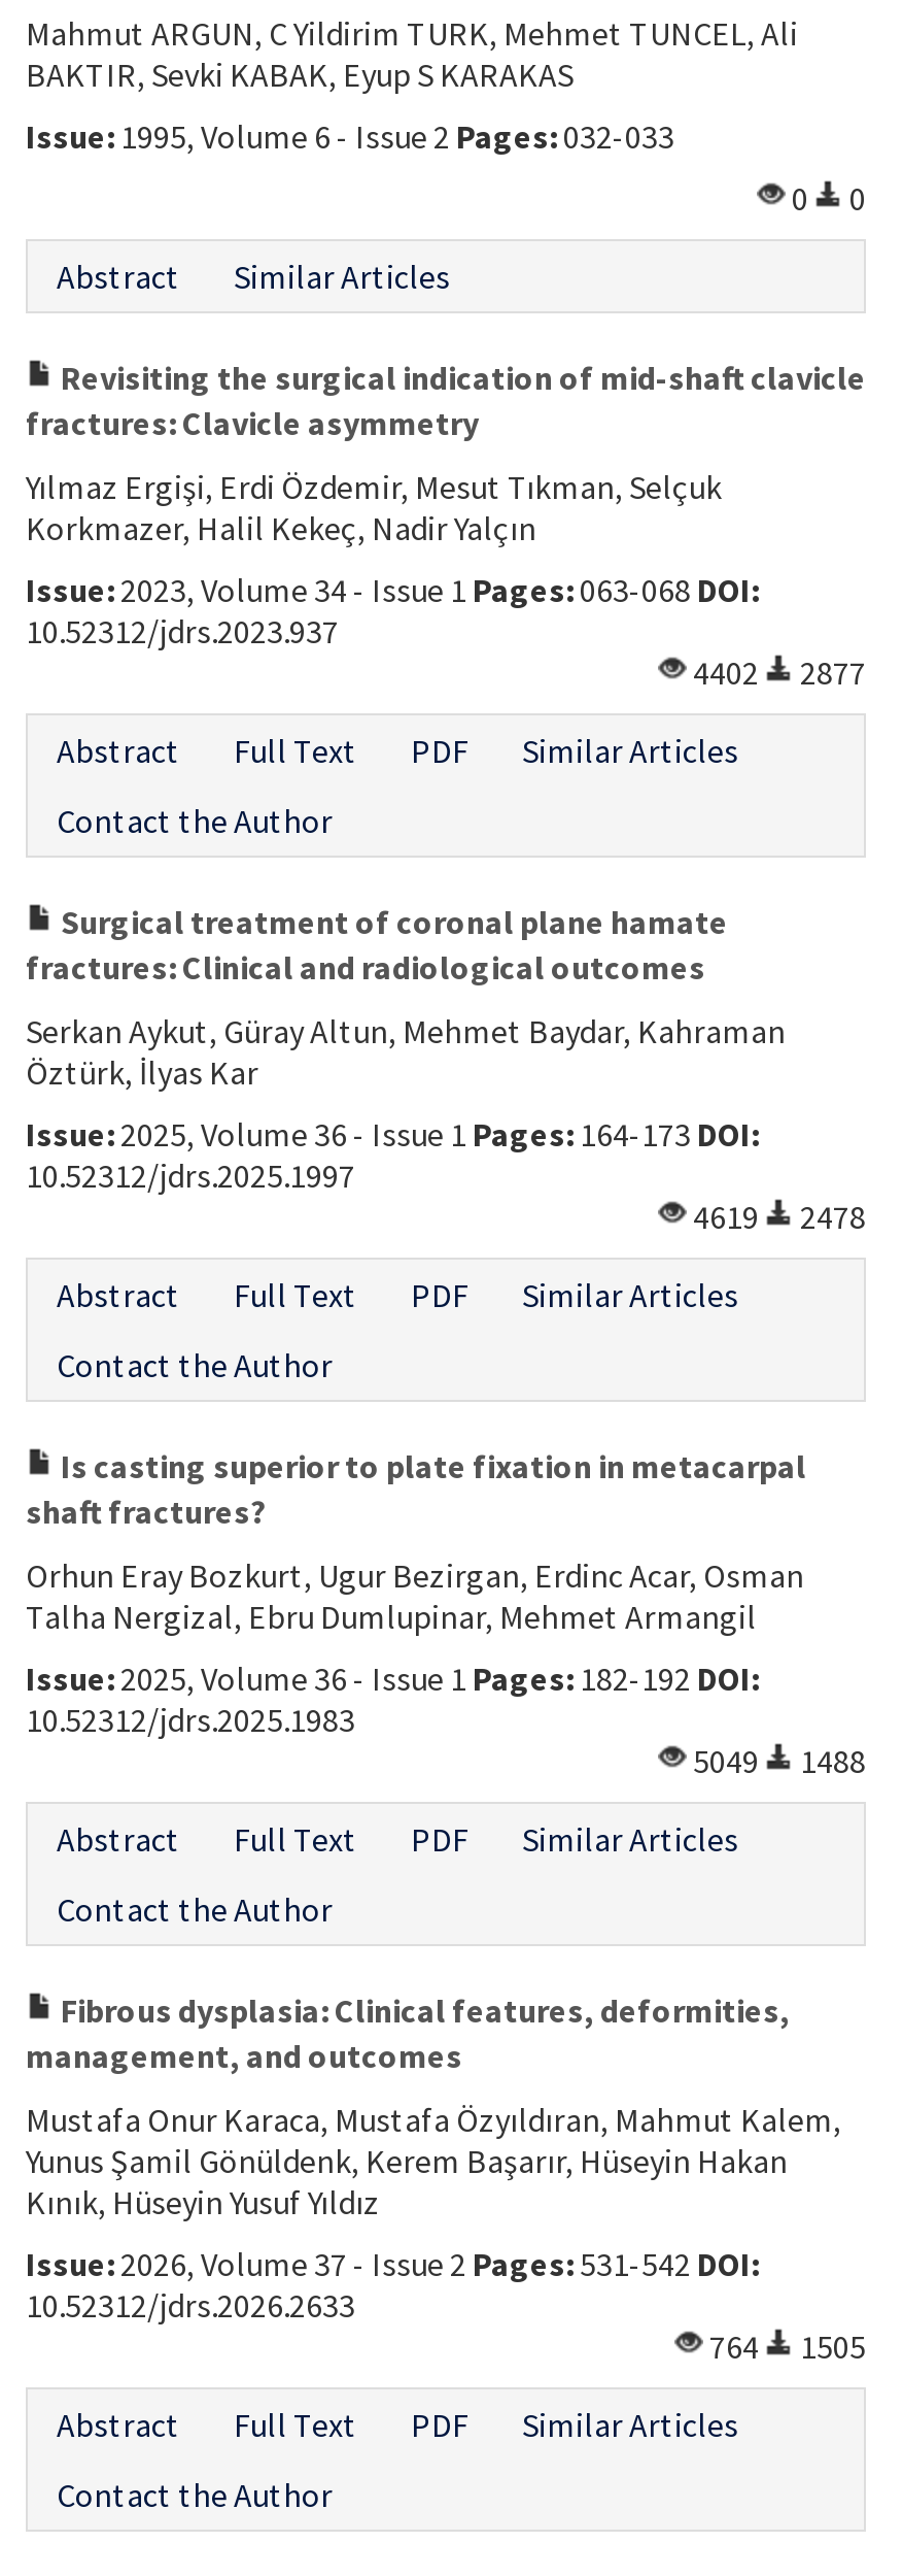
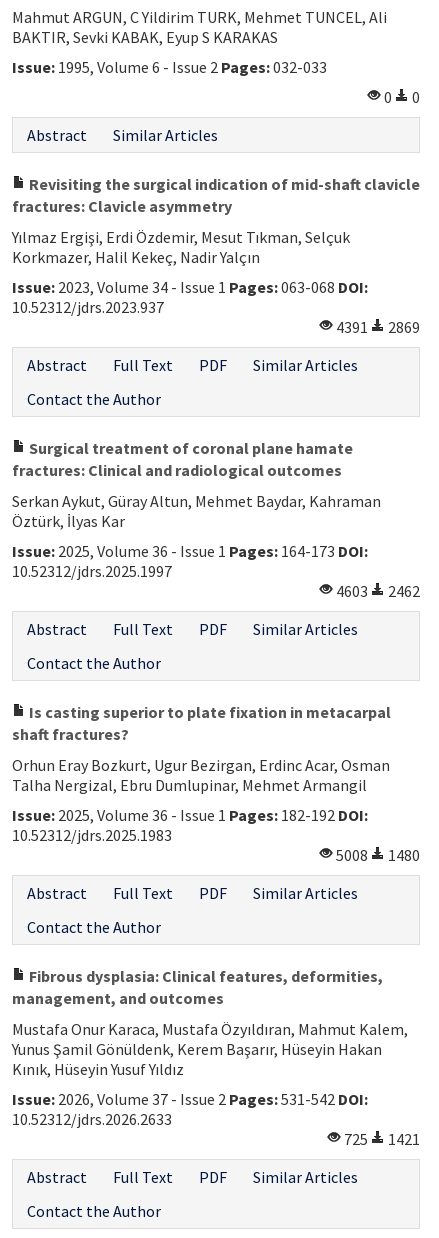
[687,651,765,692] 4402 -> [333,317,371,337] 4391
[794,651,866,692] 2877 -> [385,317,420,337] 2869
[687,1195,765,1236] 4619 -> [333,581,371,601] 4603
[794,1195,866,1236] 2478 -> [385,581,420,601] 2462
[687,1739,765,1781] 5049 -> [333,845,371,865] 5008
[794,1739,866,1781] 1488 -> [385,845,420,865] 1480
[703,2325,765,2366] 764 -> [341,1129,371,1149] 725
[794,2325,866,2366] 1505 -> [385,1129,420,1149] 1421

